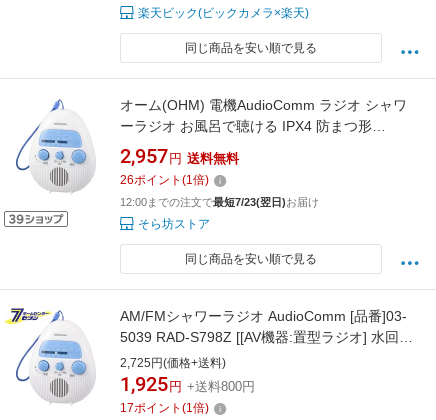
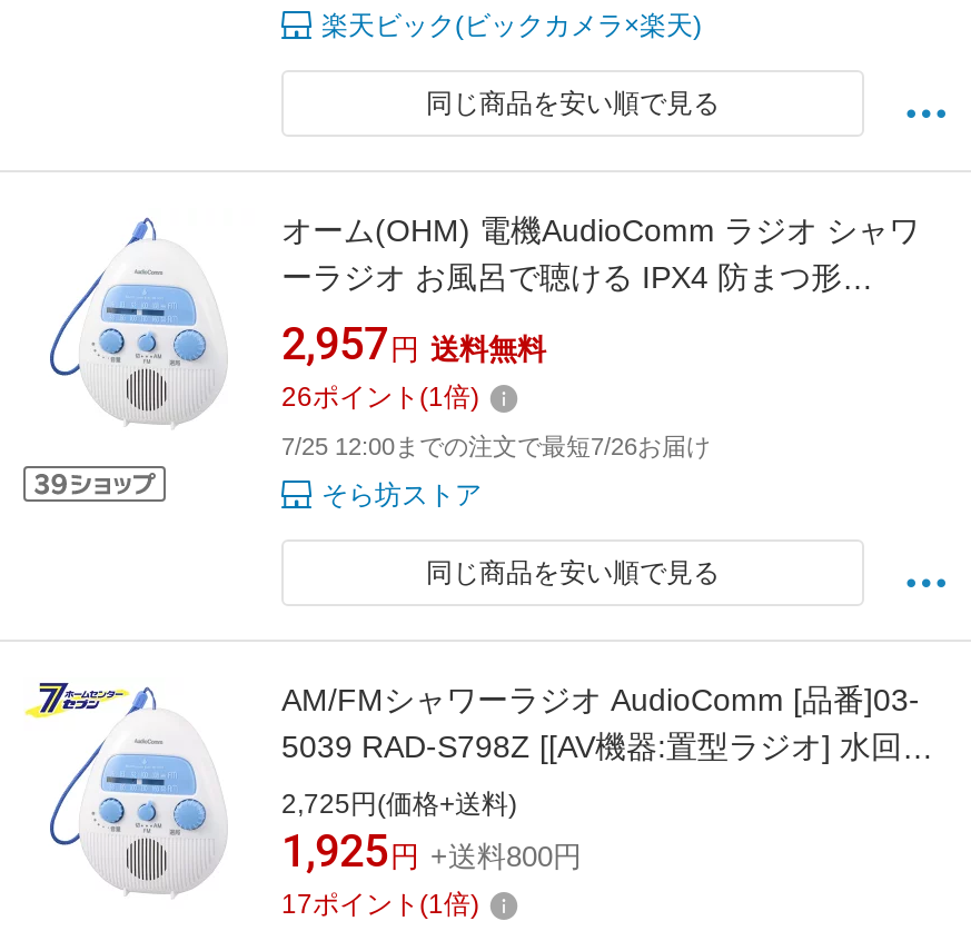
[120,196,319,208] 12:00までの注文で最短7/23(翌日)お届け -> [281,434,711,460] 7/25 12:00までの注文で最短7/26お届け

